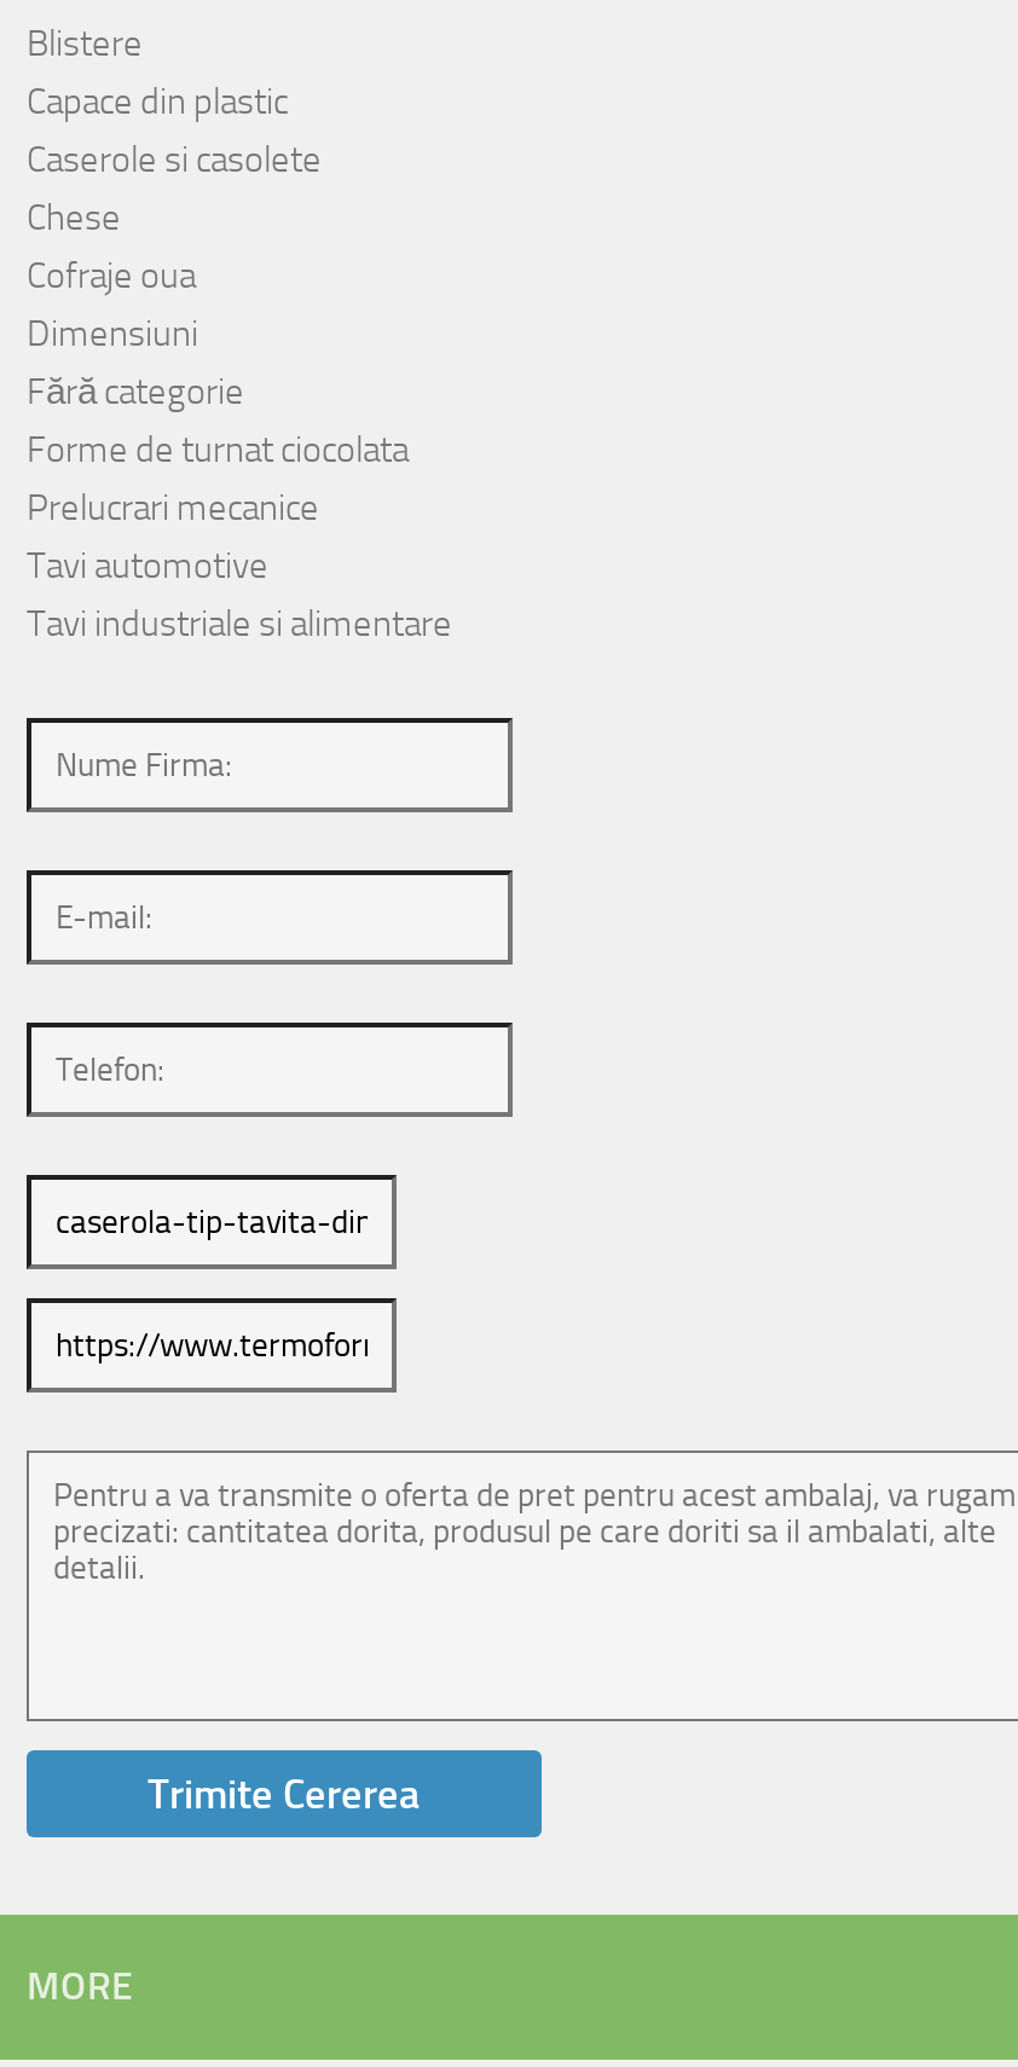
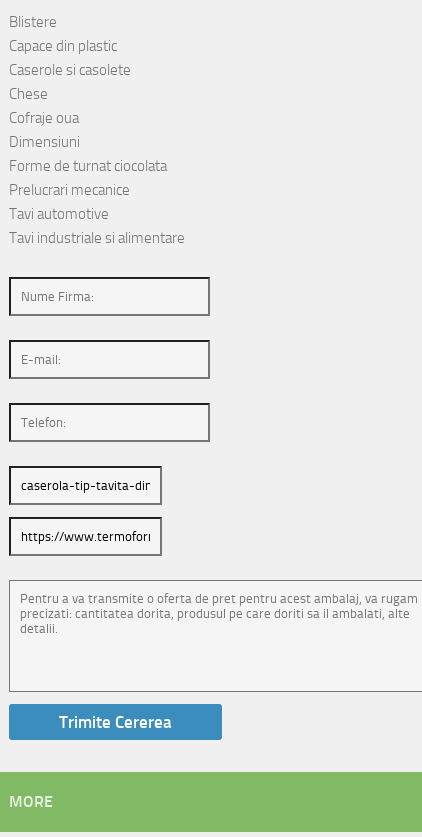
[27,369,244,413] Fără categorie -> none

